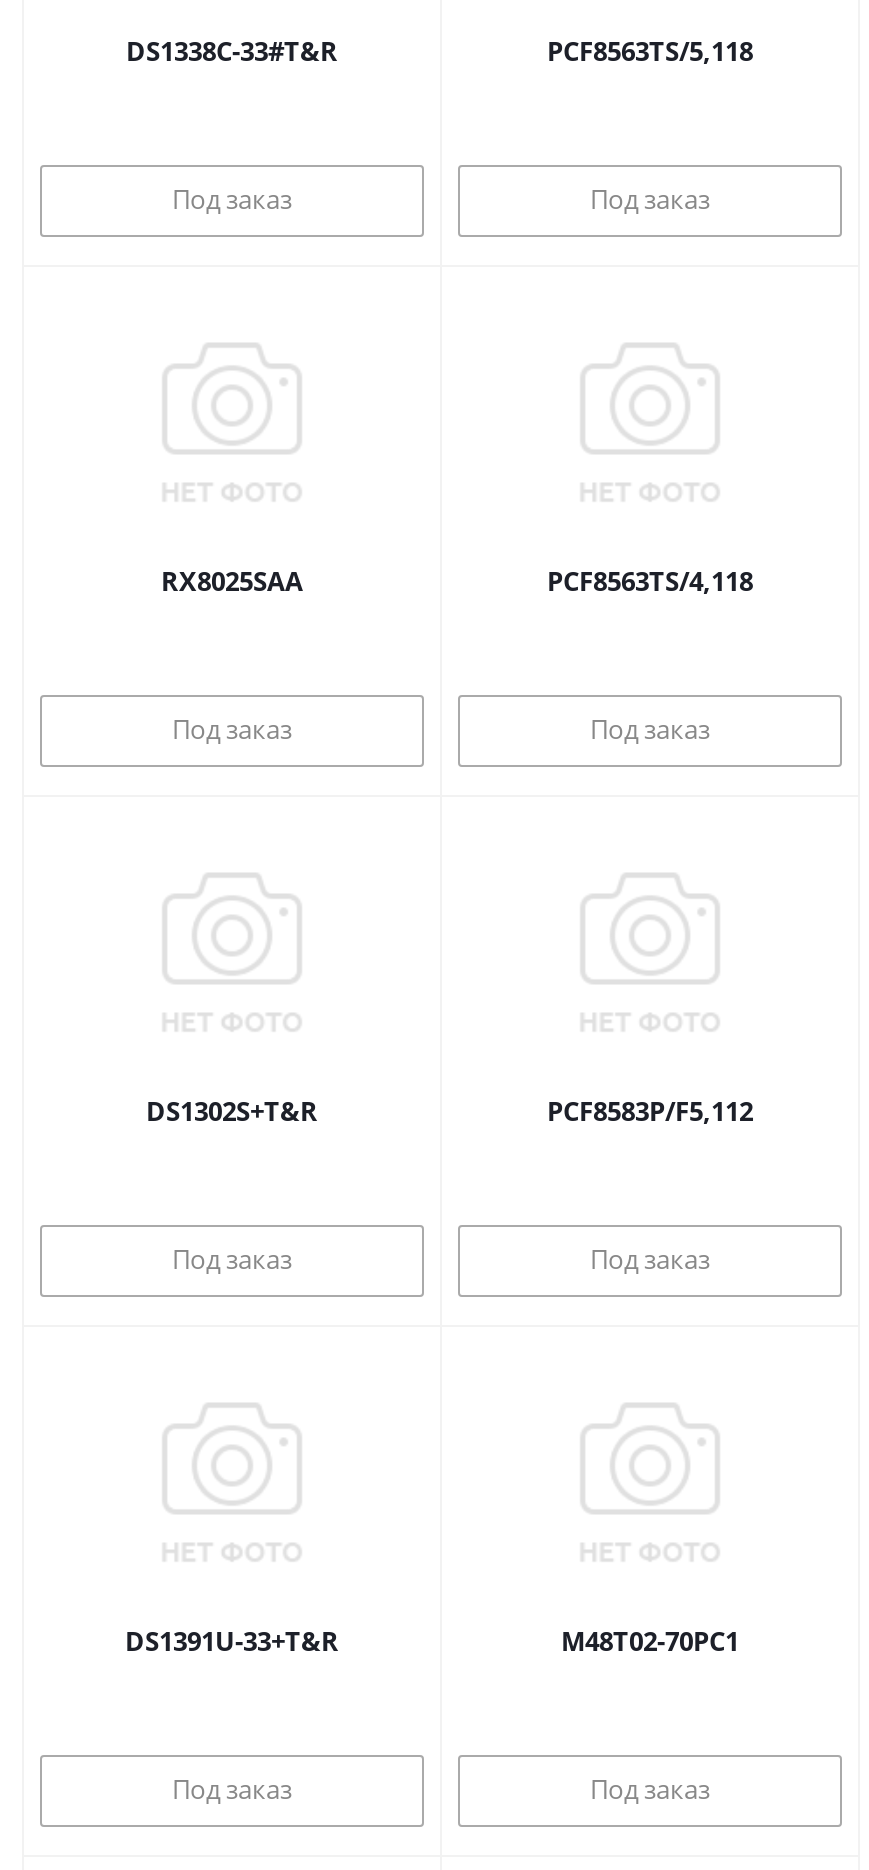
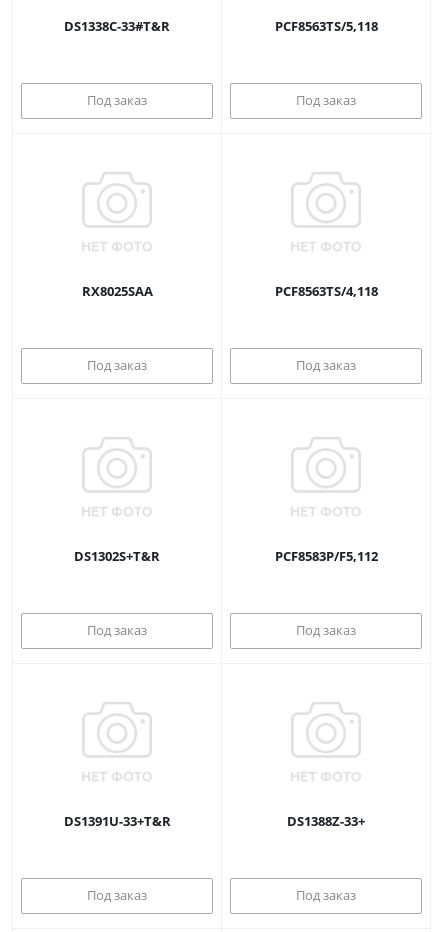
[561,1622,739,1658] M48T02-70PC1 -> [287,811,365,829] DS1388Z-33+

